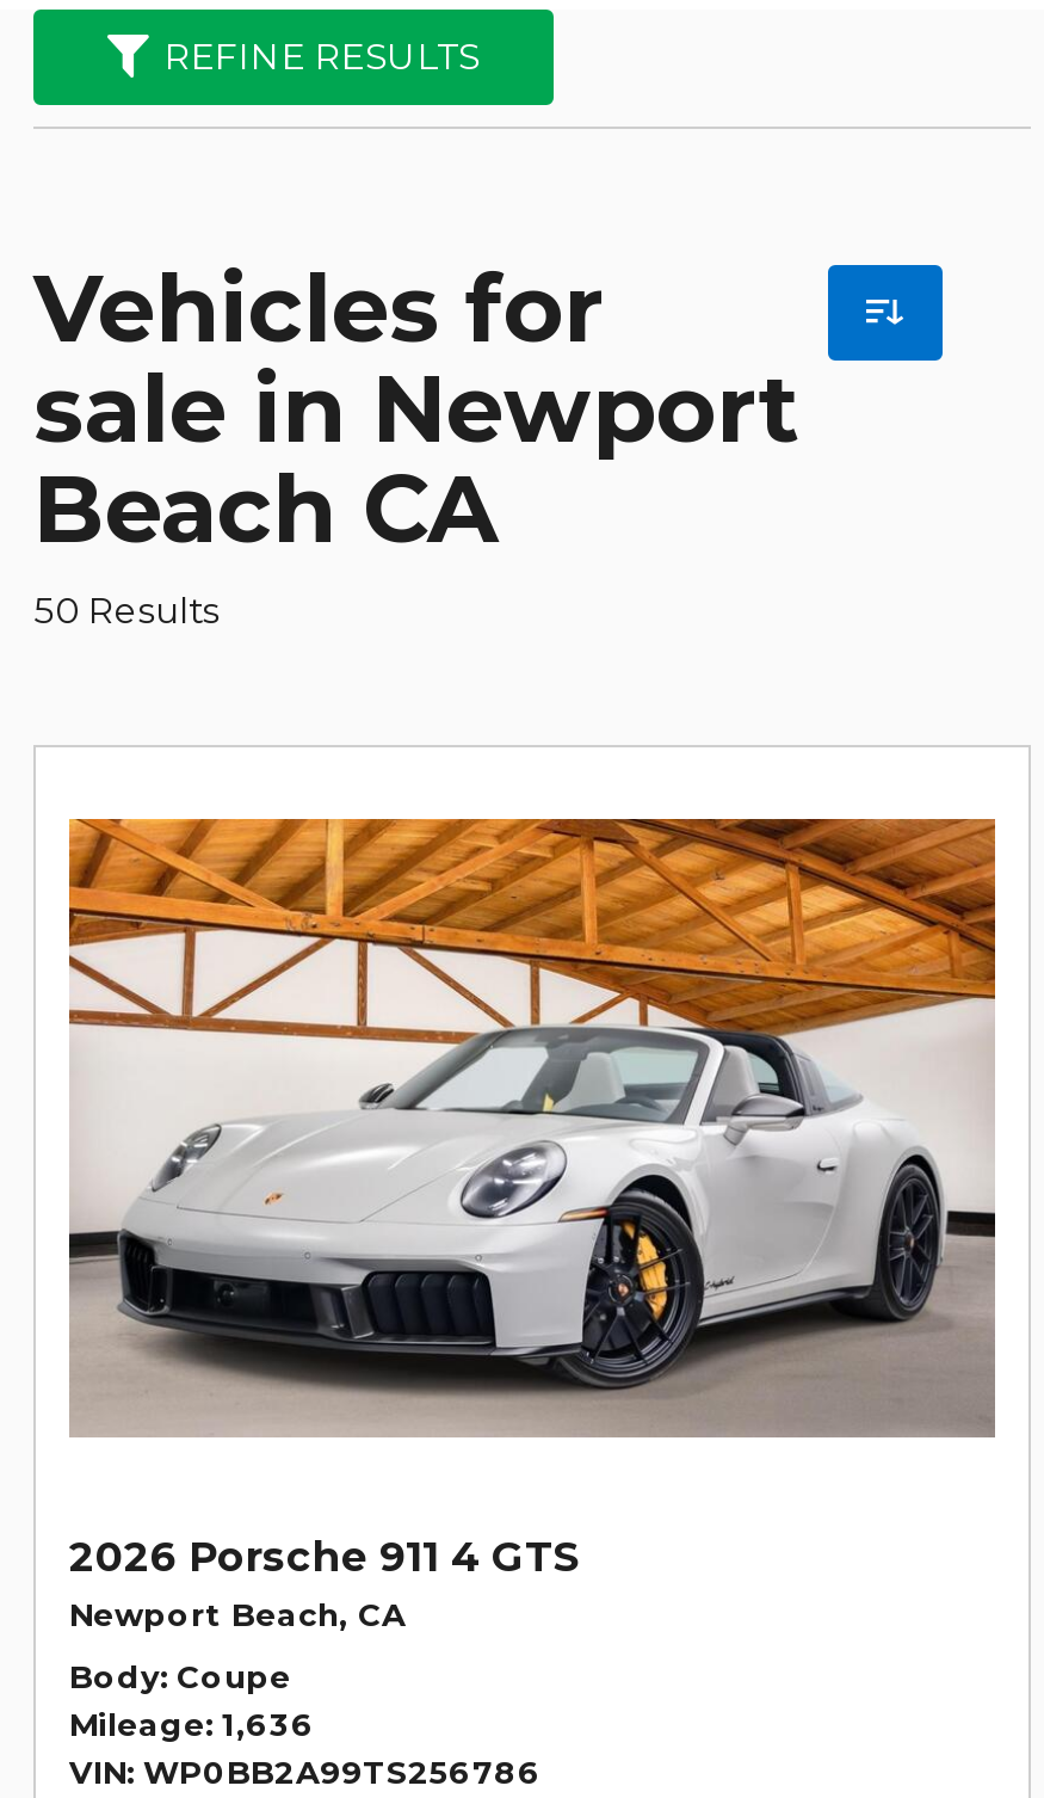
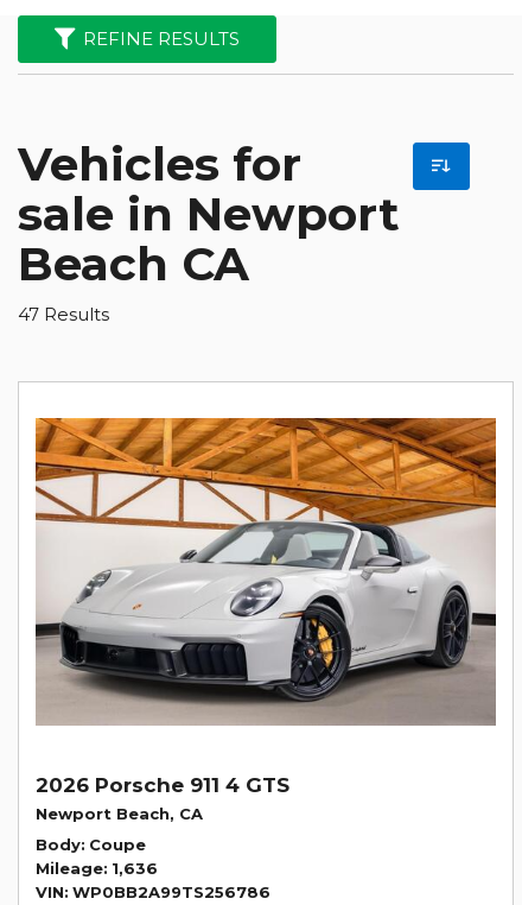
[33,587,220,633] 50 Results -> [18,303,109,325] 47 Results

